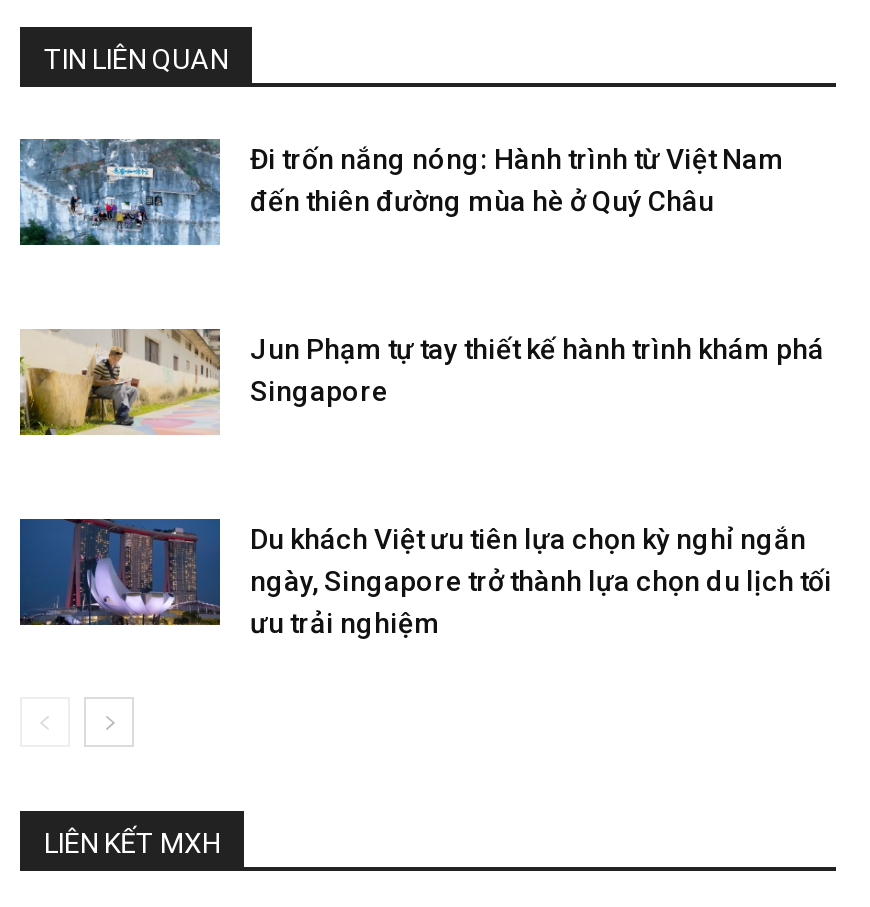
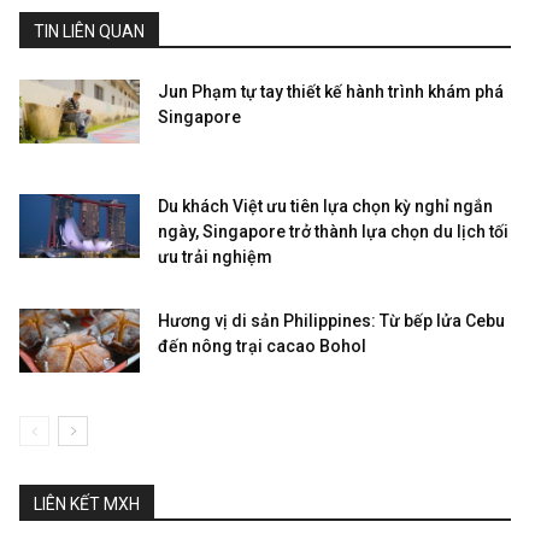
[18,137,784,247] [image] | Đi trốn nắng nóng: Hành trình từ Việt Nam | đến thiên đường mùa hè ở Quý Châu -> none
moved [16,325,832,639] -> [17,77,508,266]: [image] | Jun Phạm tự tay thiết kế hành trình khám phá | Singapore | Du khách Việt ưu tiên lựa chọn kỳ nghỉ ngắn | ngày, Singapore trở thành lựa chọn du lịch tối | ưu trải nghiệm
none -> [18,307,505,374] [image] | Hương vị di sản Philippines: Từ bếp lửa Cebu | đến nông trại cacao Bohol

